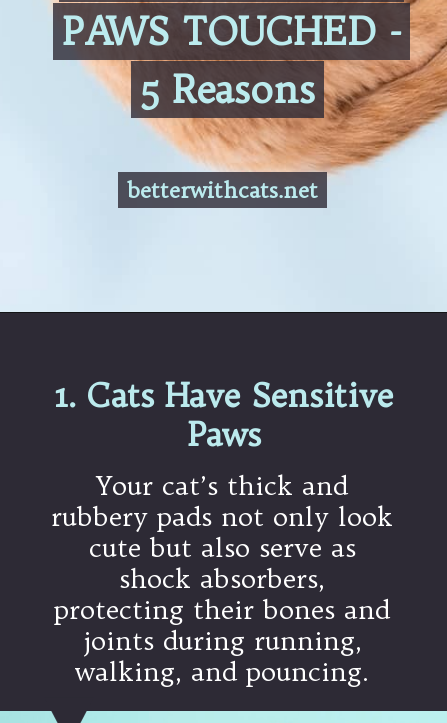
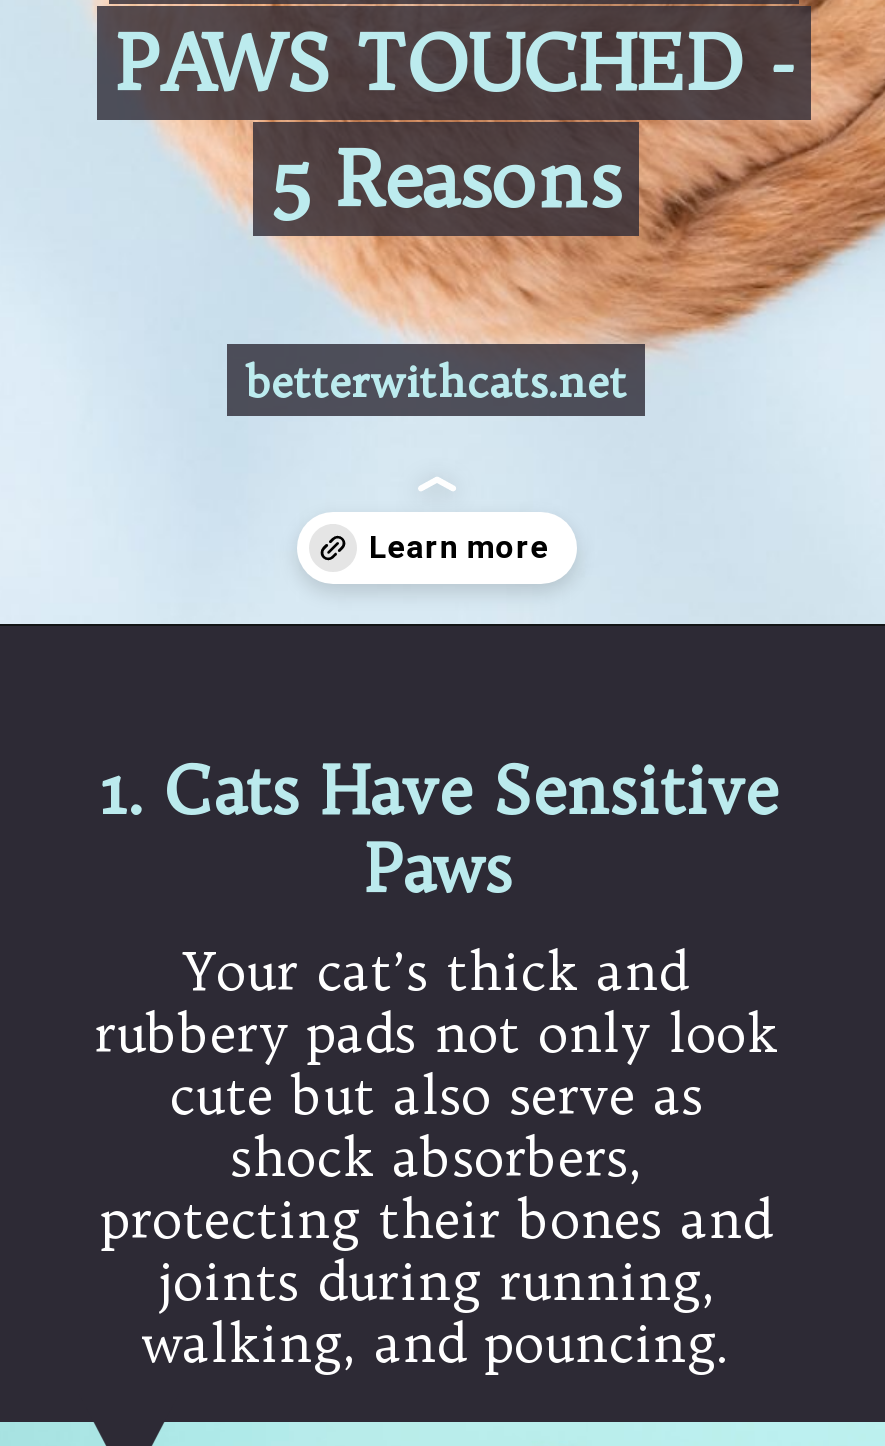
none -> [299,512,575,582] [image]

